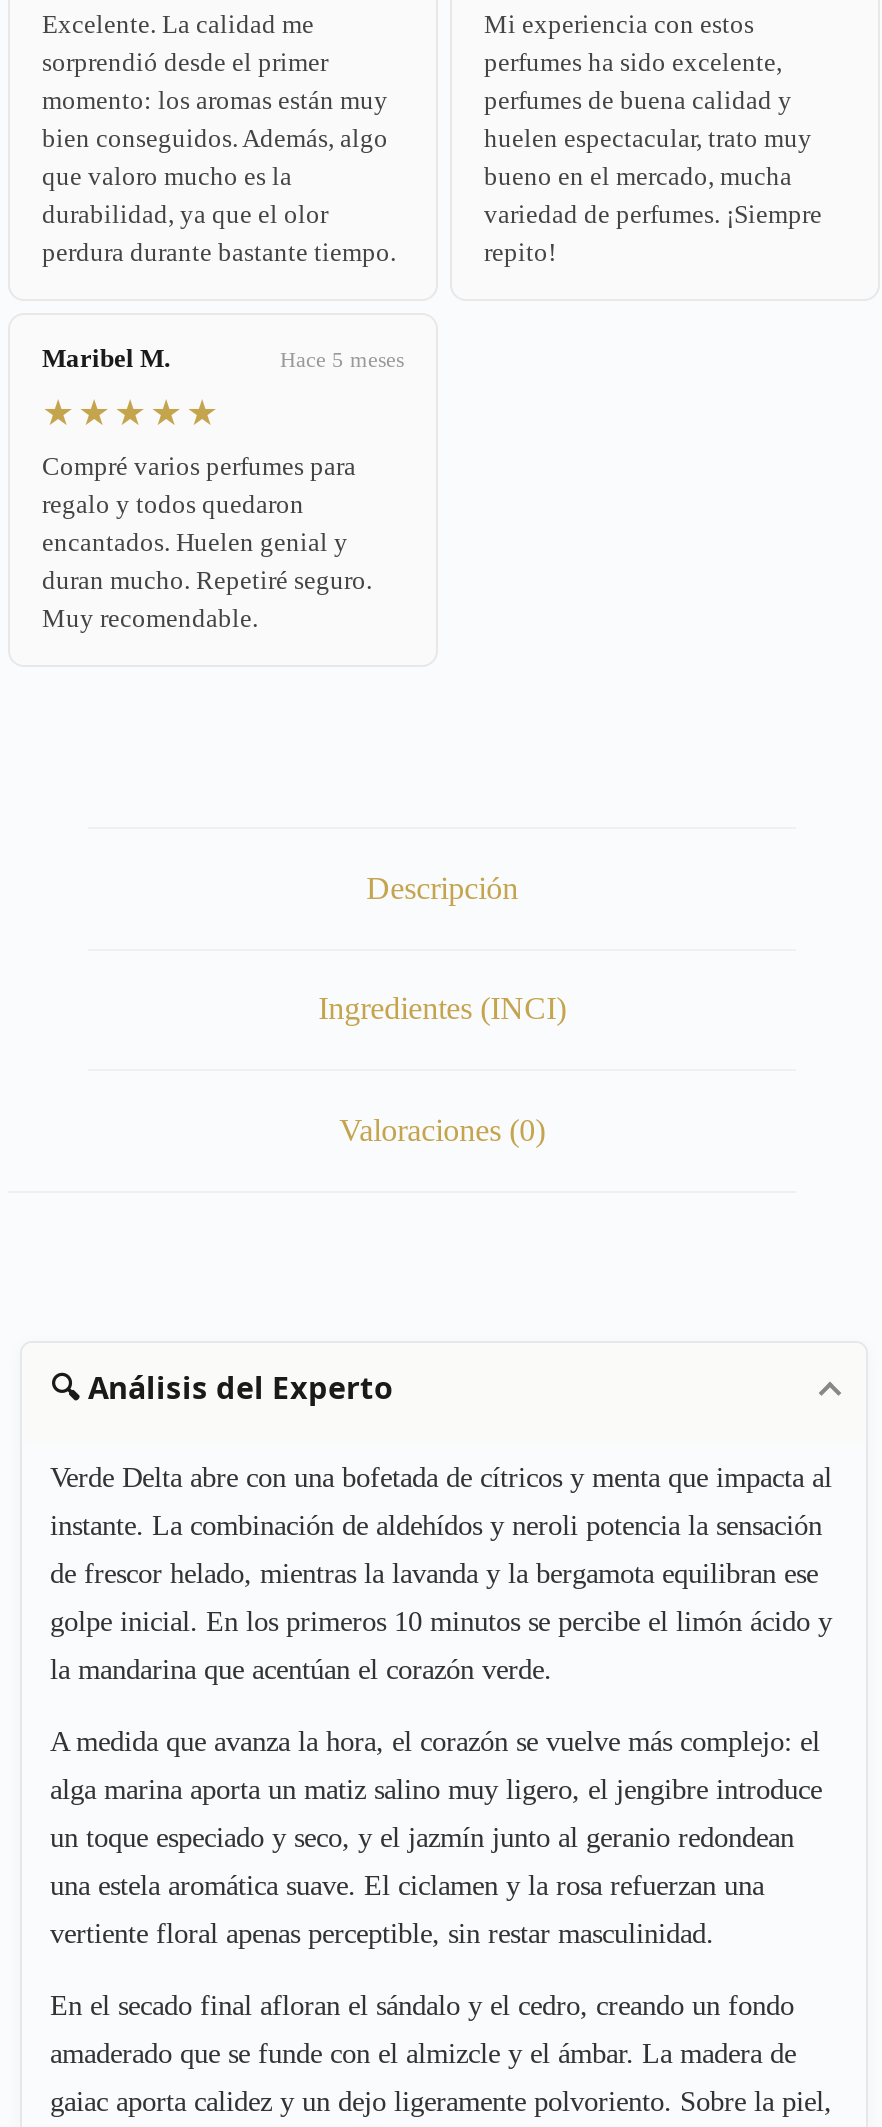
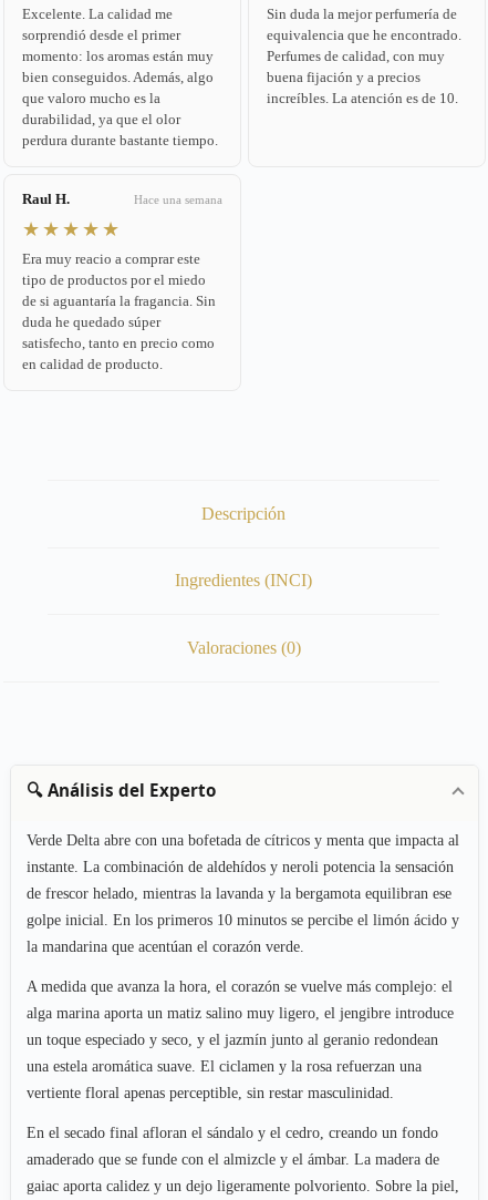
[484,9,822,267] Mi experiencia con estos | perfumes ha sido excelente, | perfumes de buena calidad y | huelen espectacular, trato muy | bueno en el mercado, mucha | variedad de perfumes. ¡Siempre | repito! -> [267,6,461,106] Sin duda la mejor perfumería de | equivalencia que he encontrado. | Perfumes de calidad, con muy | buena fijación y a precios | increíbles. La atención es de 10.
[42,343,404,373] Maribel M. | Hace 5 meses -> [22,191,222,207] Raul H. | Hace una semana
[42,451,372,633] Compré varios perfumes para | regalo y todos quedaron | encantados. Huelen genial y | duran mucho. Repetiré seguro. | Muy recomendable. -> [22,250,216,372] Era muy reacio a comprar este | tipo de productos por el miedo | de si aguantaría la fragancia. Sin | duda he quedado súper | satisfecho, tanto en precio como | en calidad de producto.

